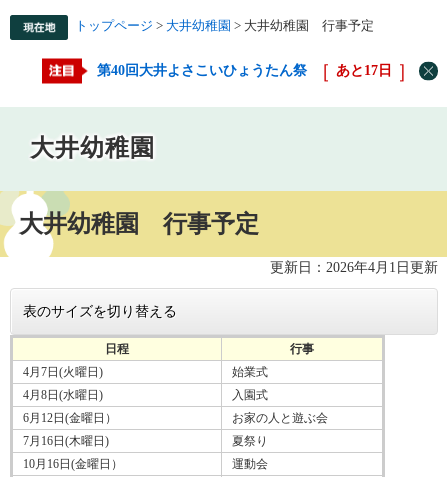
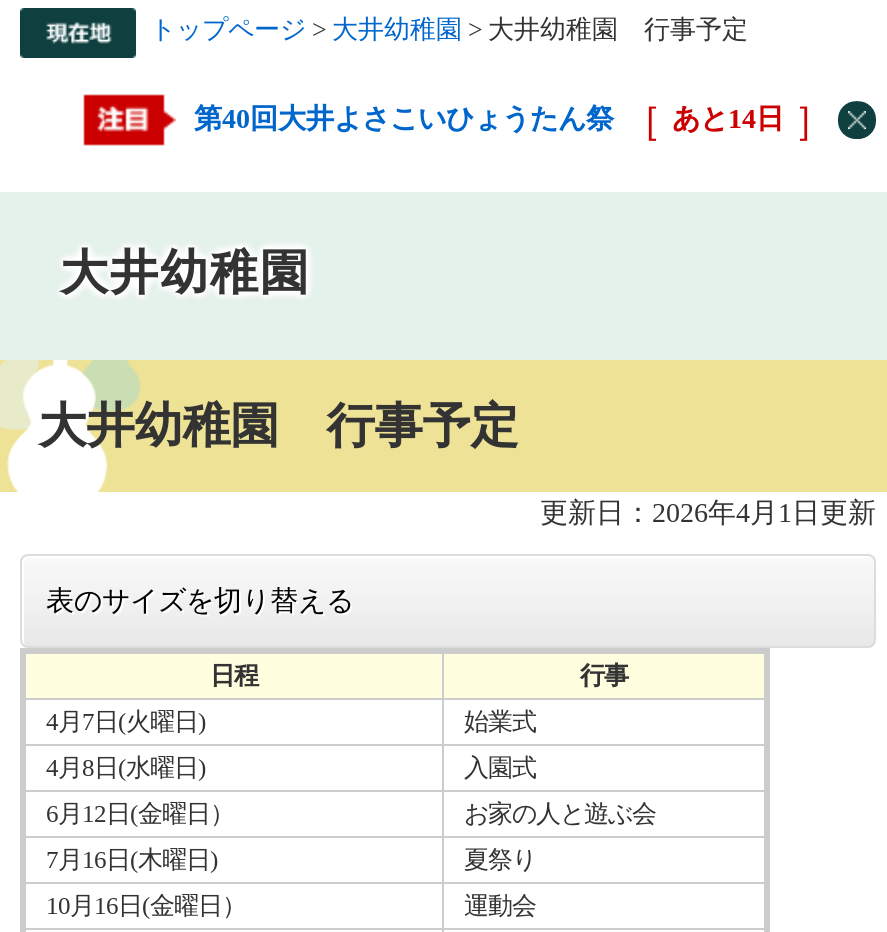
[97,63,392,78] 第40回大井よさこいひょうたん祭 あと17日 -> [194,104,784,134] 第40回大井よさこいひょうたん祭 あと14日

